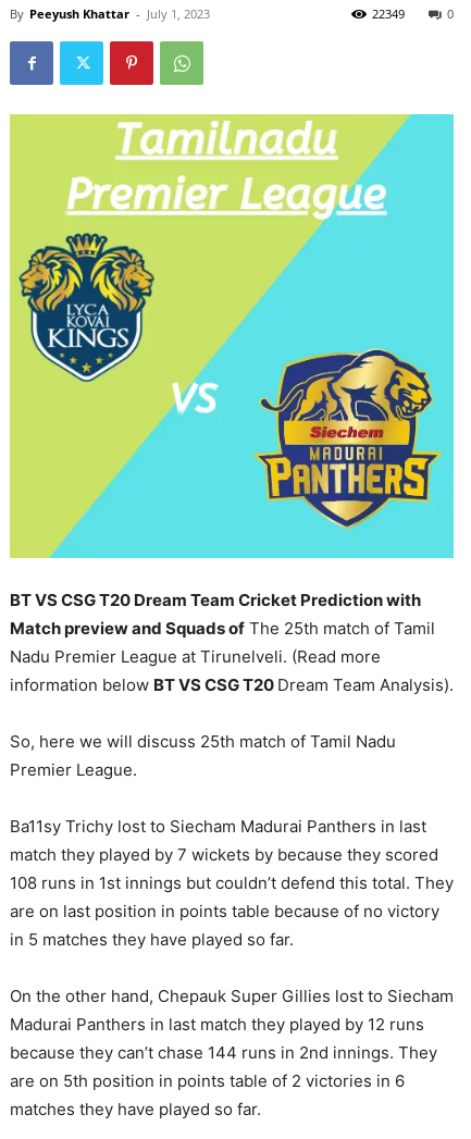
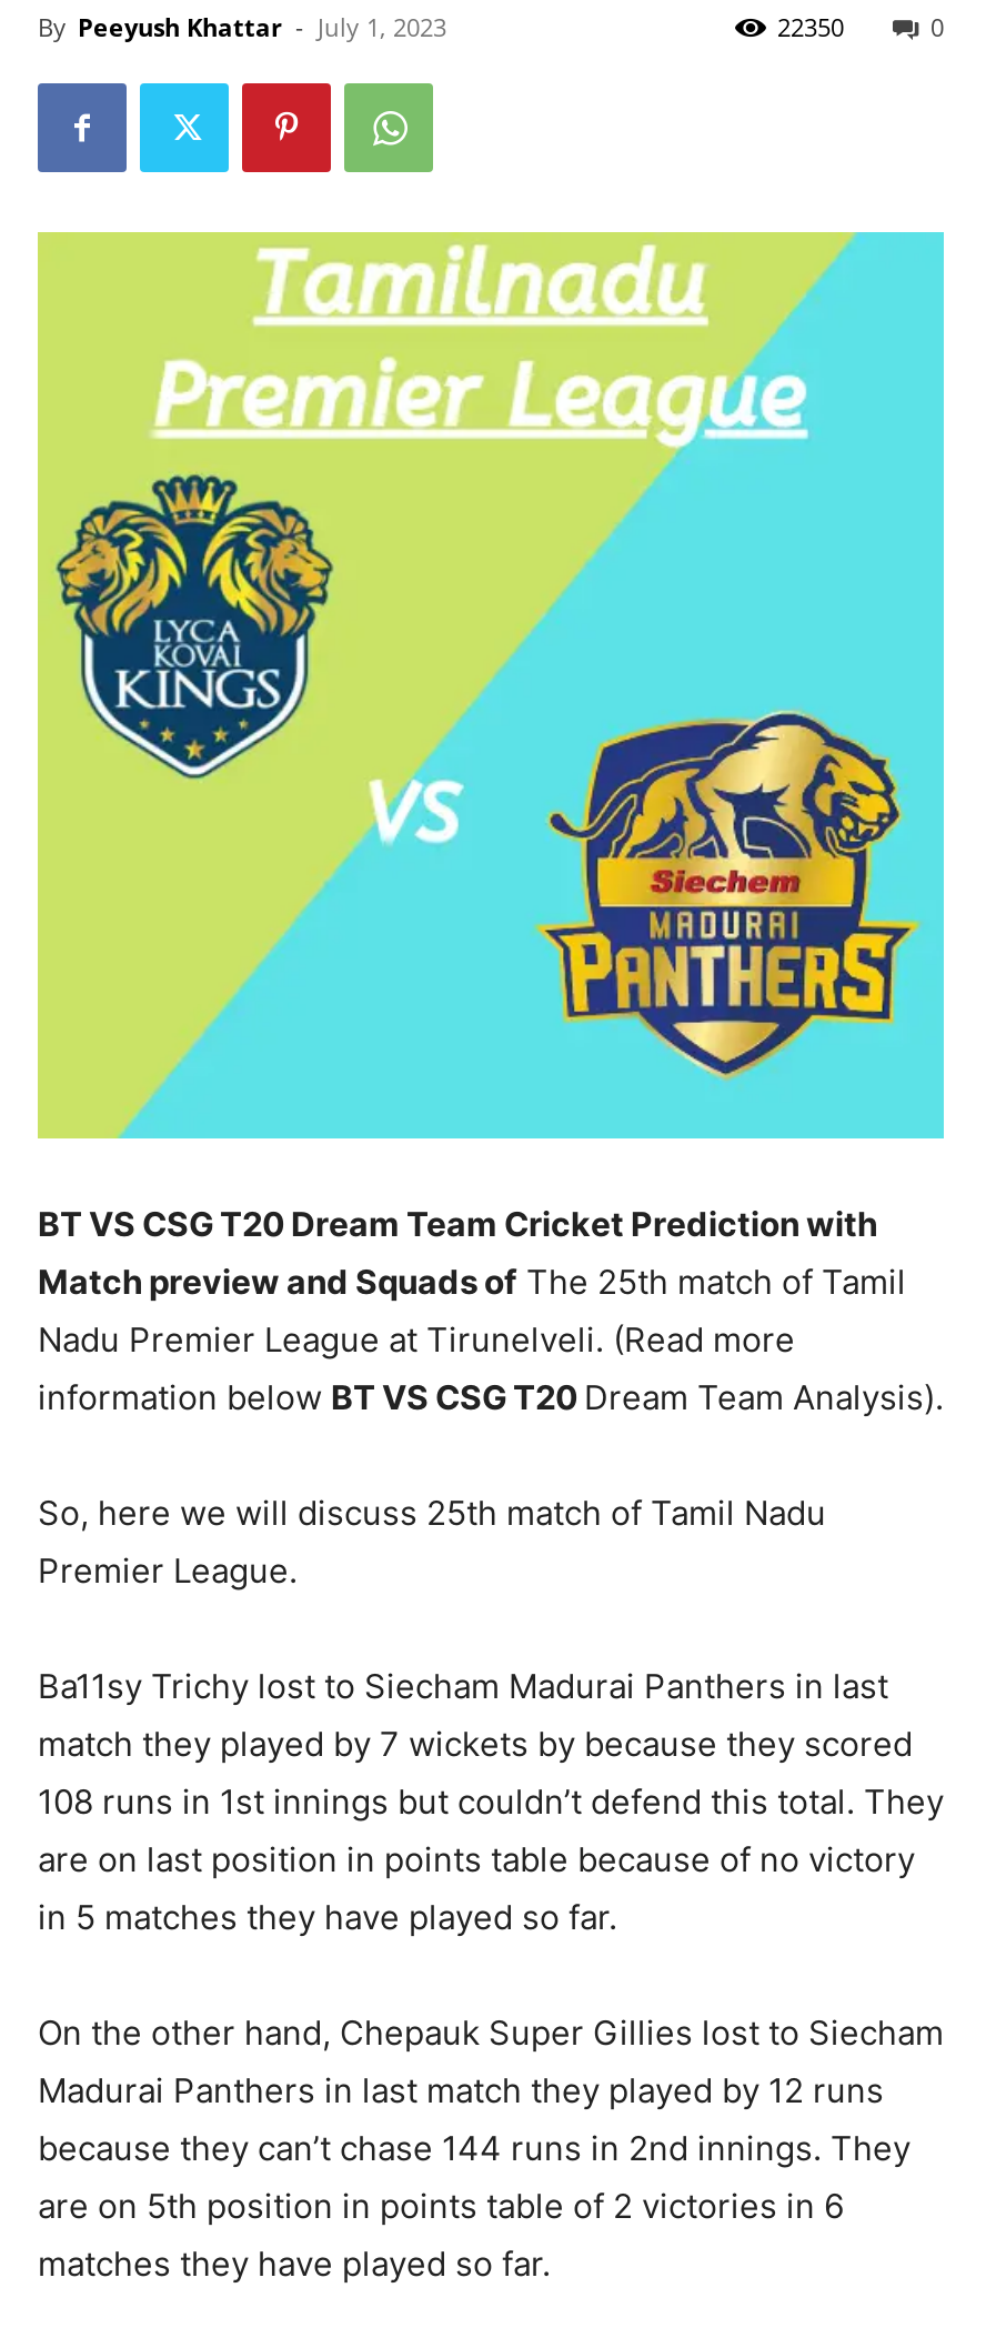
[372,5,405,22] 22349 -> [777,10,844,43] 22350

